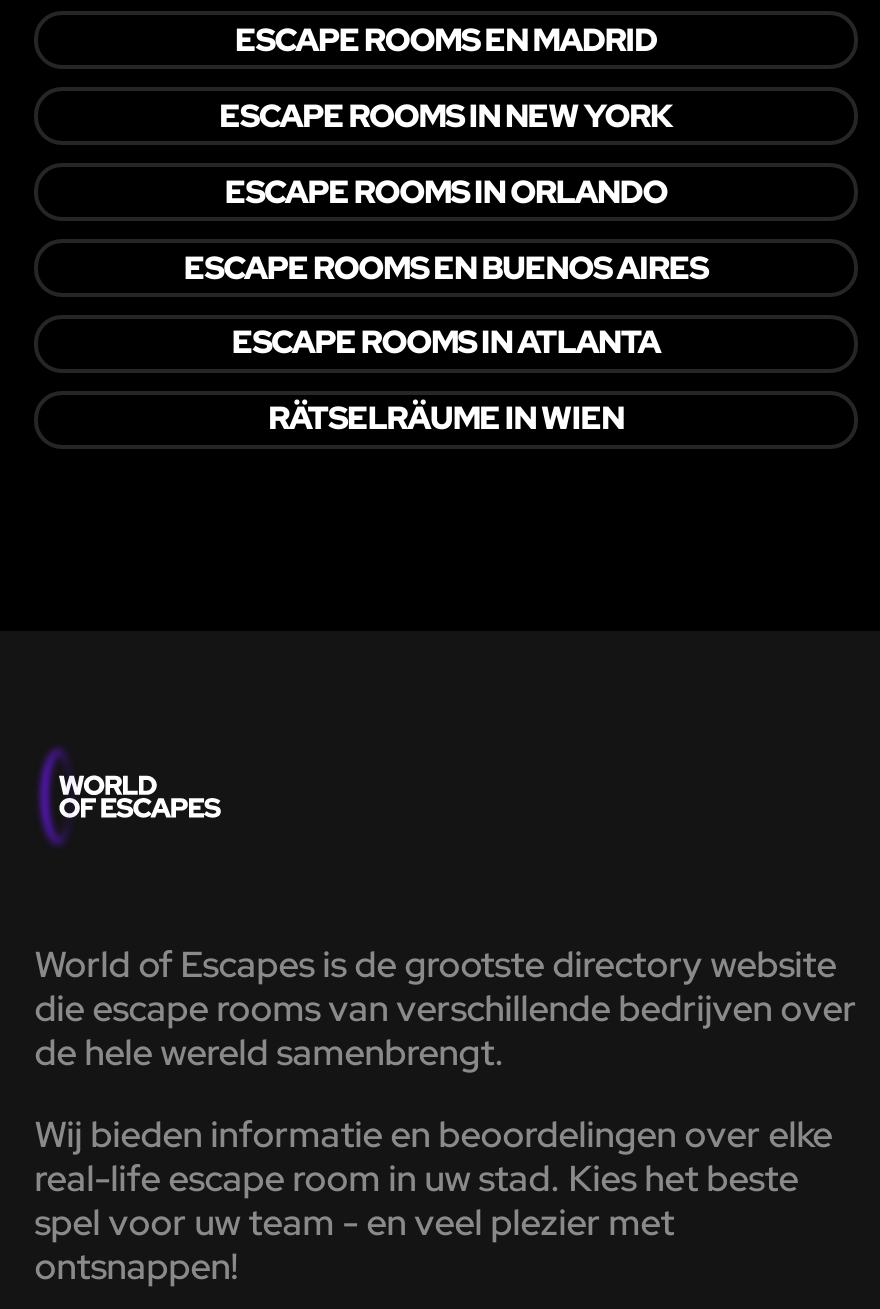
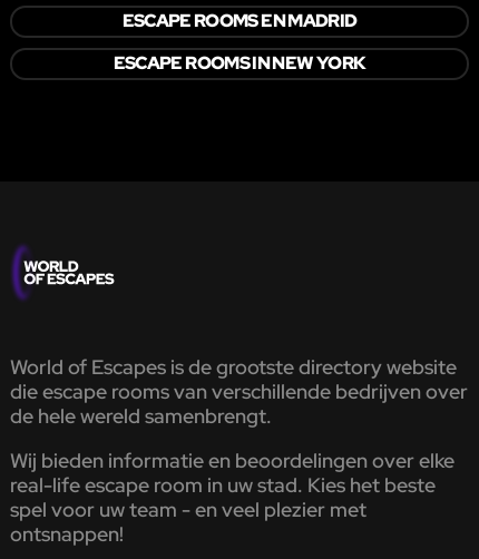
[184,170,708,440] ESCAPE ROOMS IN ORLANDO | ESCAPE ROOMS EN BUENOS AIRES | ESCAPE ROOMS IN ATLANTA | RÄTSELRÄUME IN WIEN -> none

